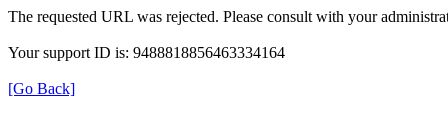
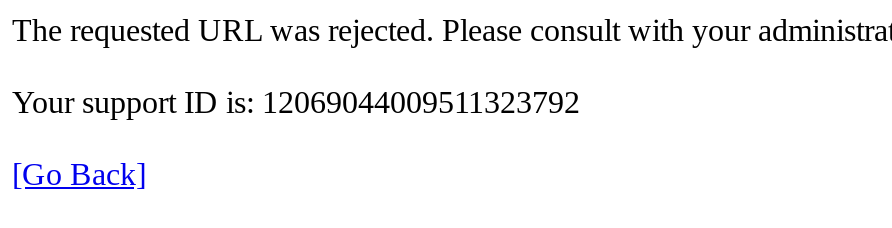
[8,44,285,61] Your support ID is: 9488818856463334164 -> [12,85,580,119] Your support ID is: 12069044009511323792

